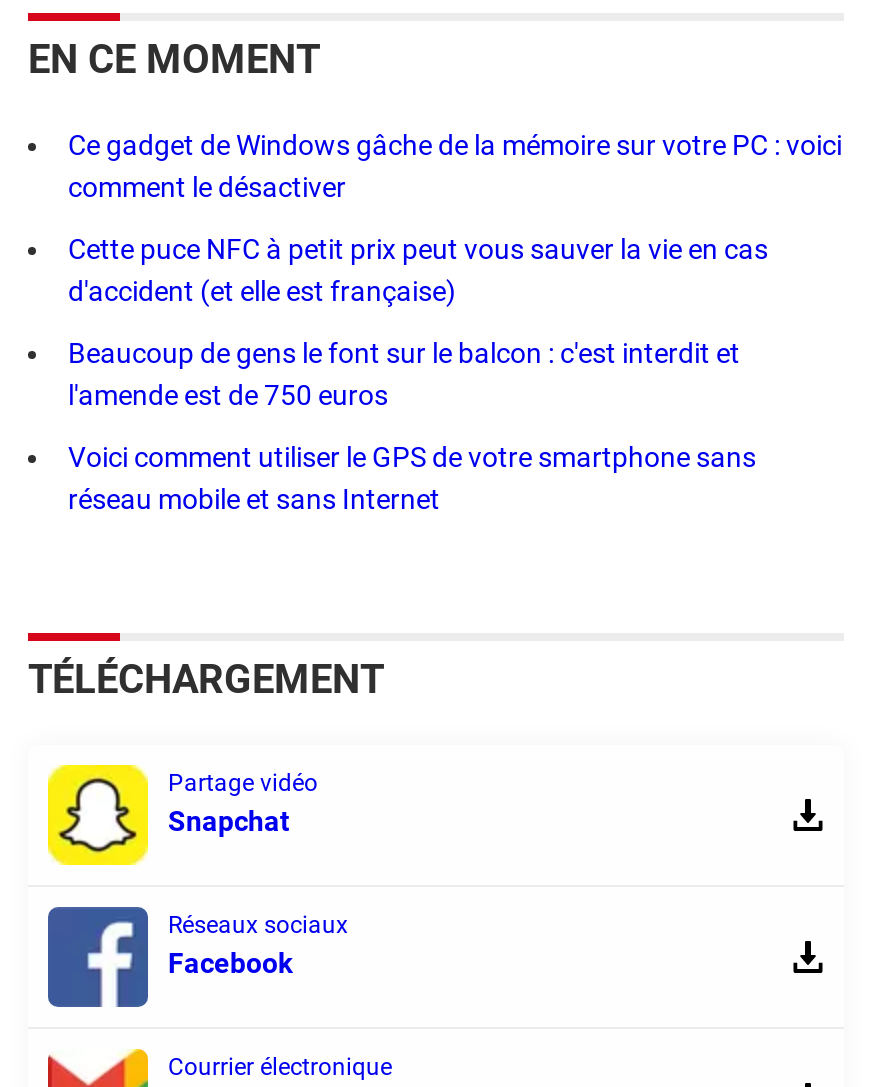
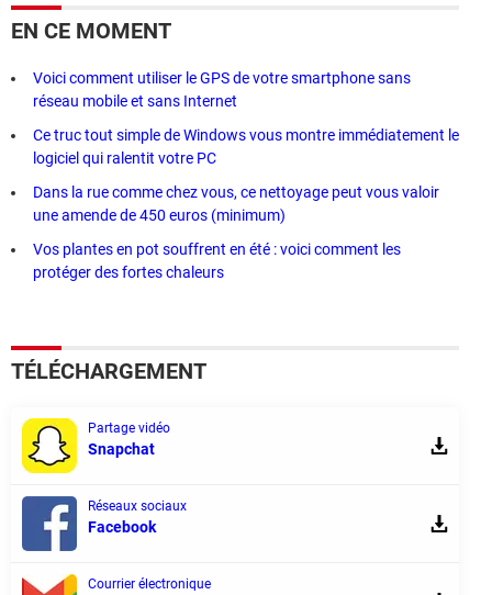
[68,129,842,411] Ce gadget de Windows gâche de la mémoire sur votre PC : voici | comment le désactiver | Cette puce NFC à petit prix peut vous sauver la vie en cas | d'accident (et elle est française) | Beaucoup de gens le font sur le balcon : c'est interdit et | l'amende est de 750 euros -> none
moved [68,441,756,515] -> [33,69,411,110]: Voici comment utiliser le GPS de votre smartphone sans | réseau mobile et sans Internet
none -> [33,126,459,281] Ce truc tout simple de Windows vous montre immédiatement le | logiciel qui ralentit votre PC | Dans la rue comme chez vous, ce nettoyage peut vous valoir | une amende de 450 euros (minimum) | Vos plantes en pot souffrent en été : voici comment les | protéger des fortes chaleurs

